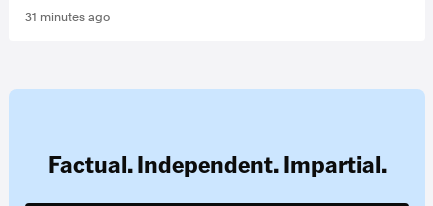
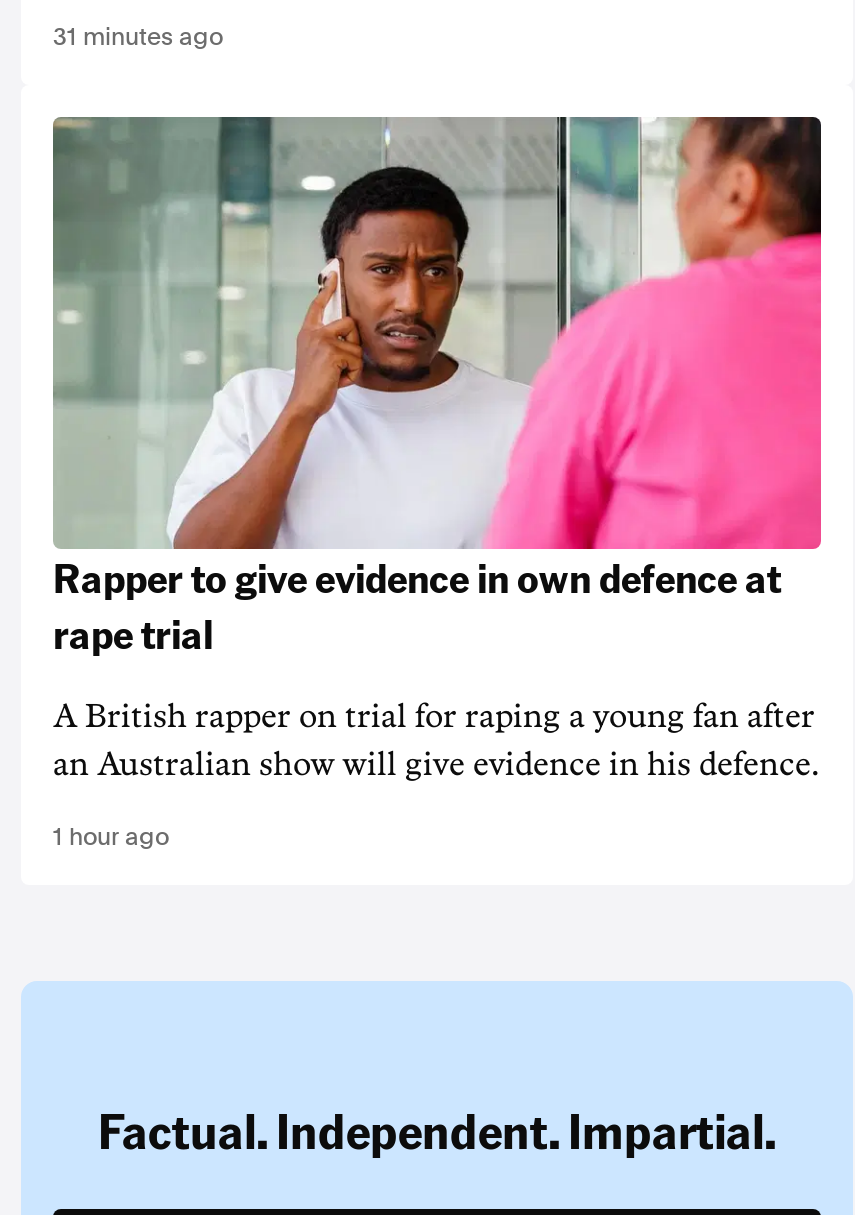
none -> [51,115,823,851] [image] | Rapper to give evidence in own defence at | rape trial | A British rapper on trial for raping a young fan after | an Australian show will give evidence in his defence. | 1 hour ago

